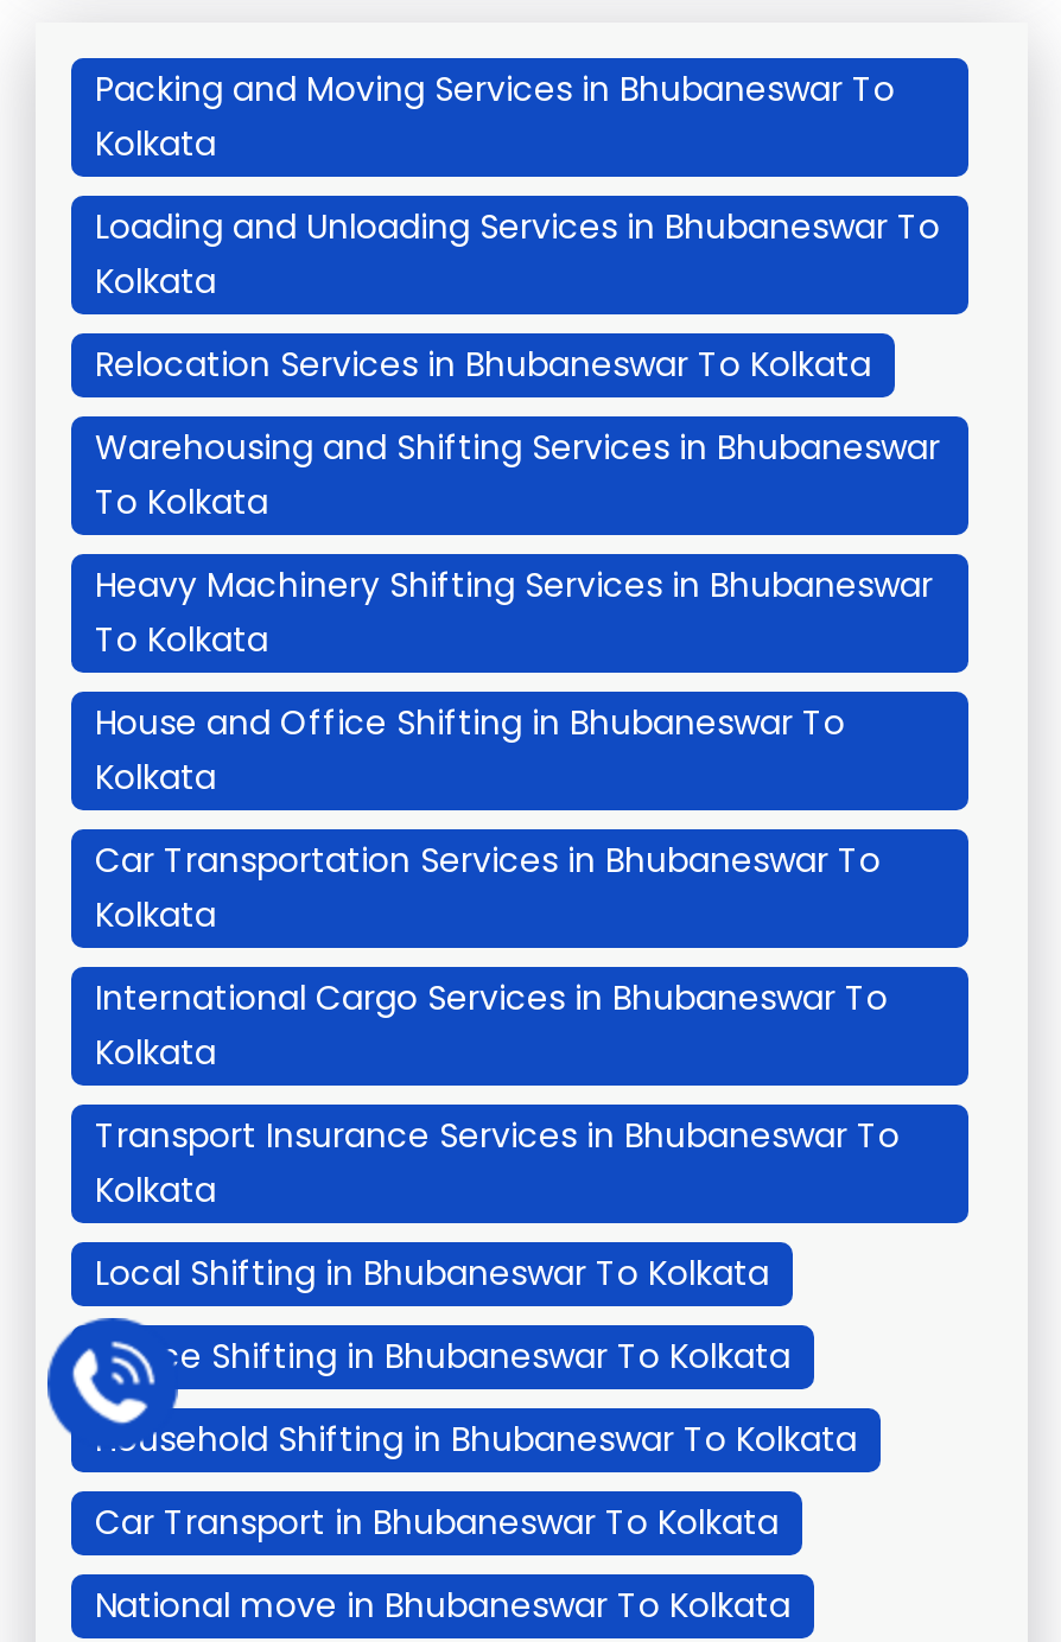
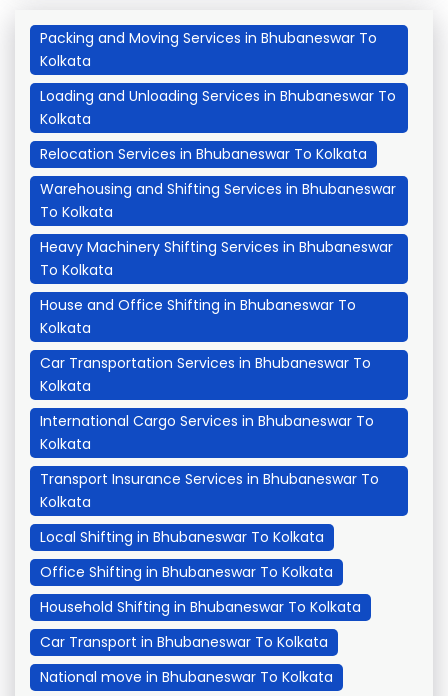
[45,1316,180,1434] [image] -> [20,556,75,603] [image]

